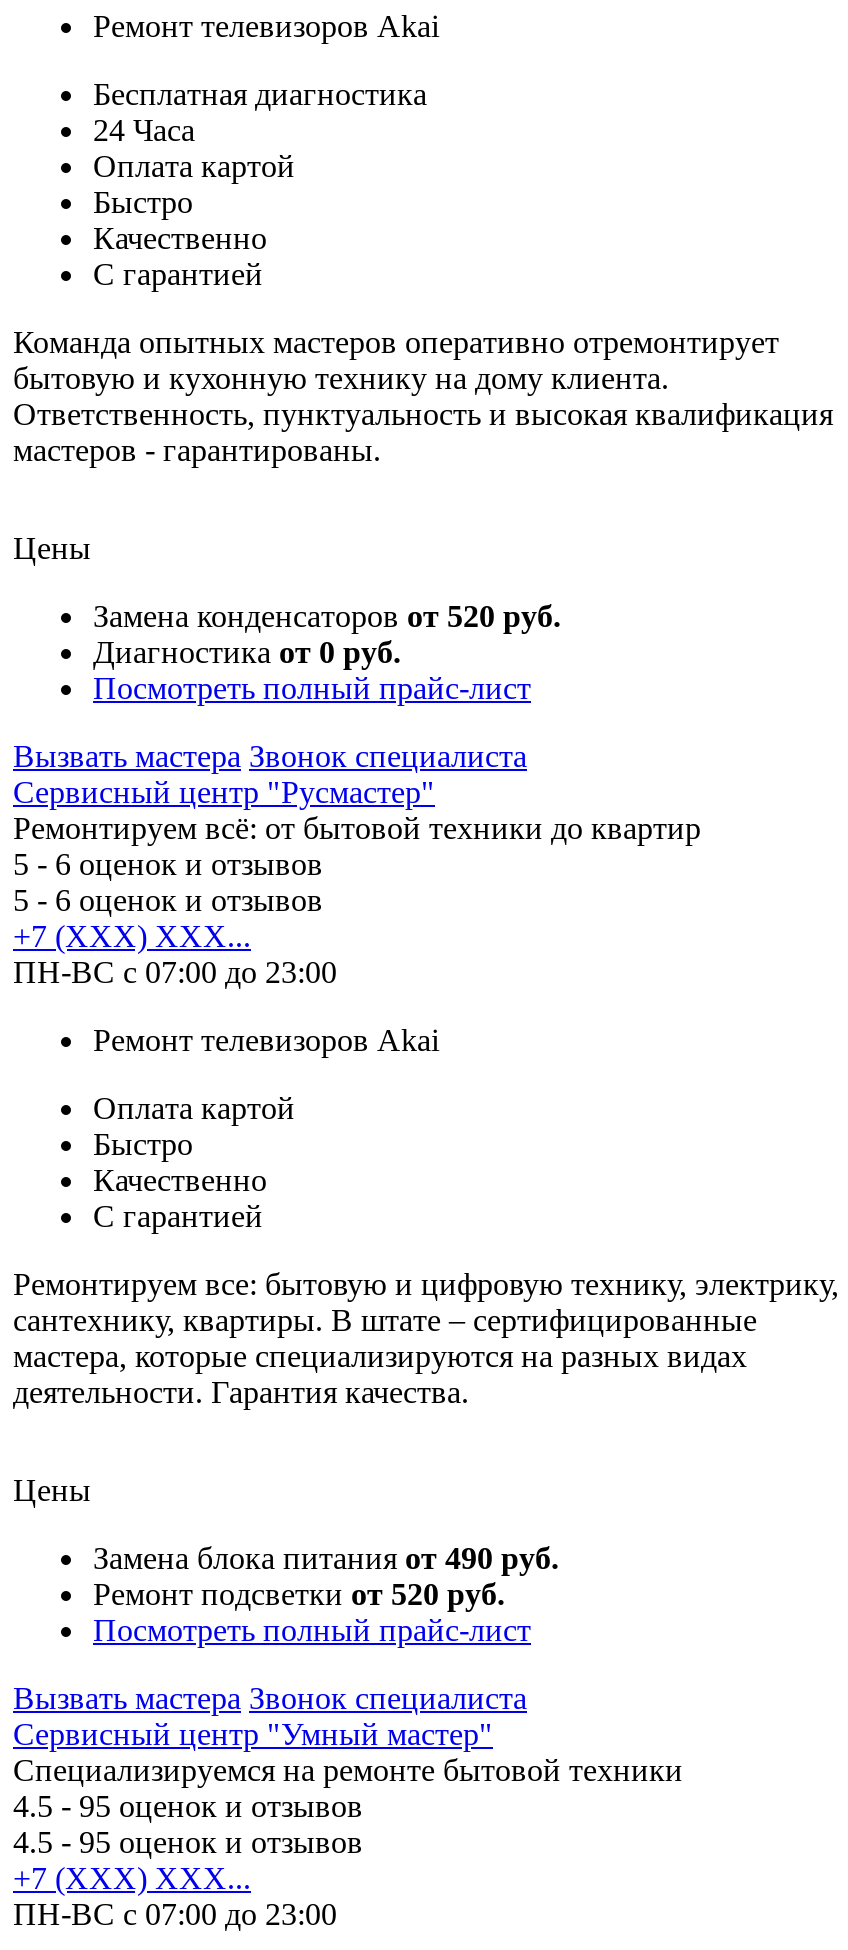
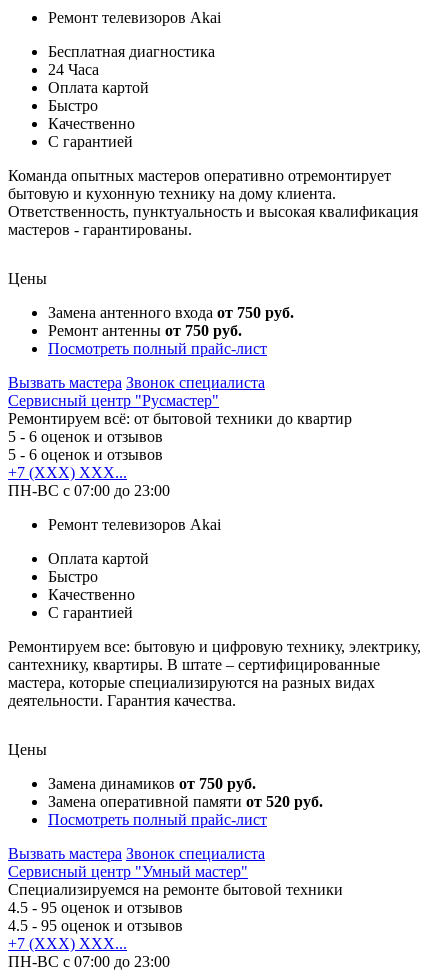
[93,599,561,669] Замена конденсаторов от 520 руб. | Диагностика от 0 руб. -> [48,304,294,339] Замена антенного входа от 750 руб. | Ремонт антенны от 750 руб.
[93,1541,559,1611] Замена блока питания от 490 руб. | Ремонт подсветки от 520 руб. -> [48,775,323,810] Замена динамиков от 750 руб. | Замена оперативной памяти от 520 руб.

